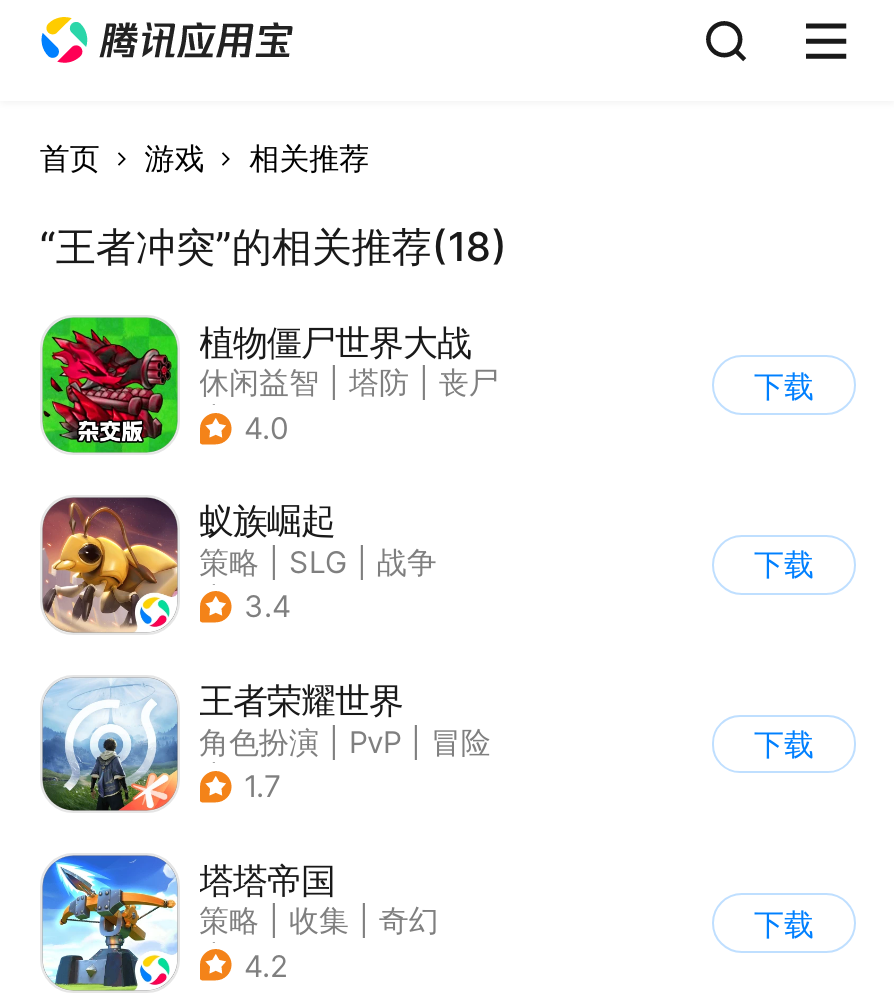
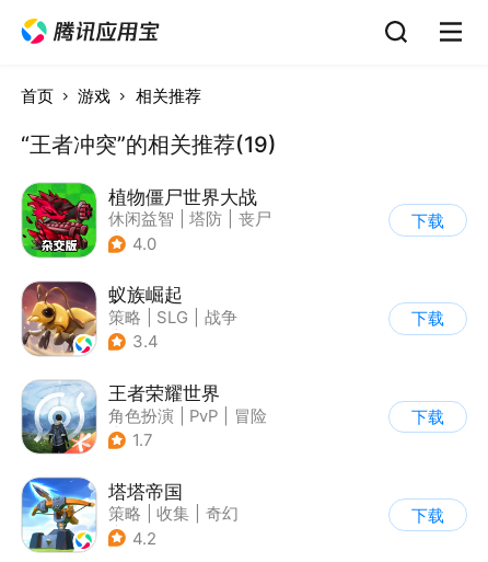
[40,222,508,270] “王者冲突”的相关推荐(18) -> [21,131,277,157] “王者冲突”的相关推荐(19)

